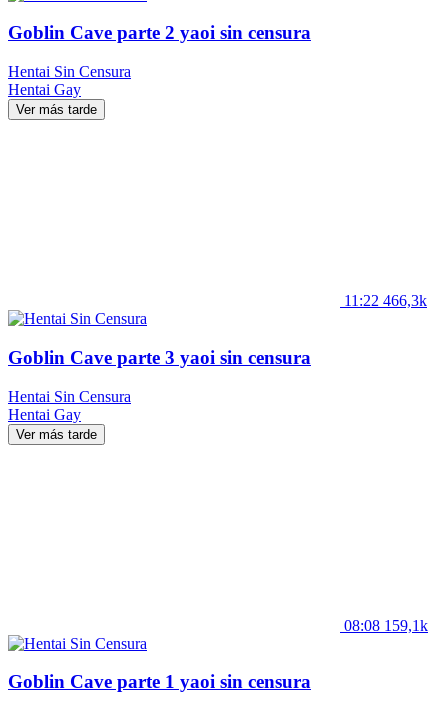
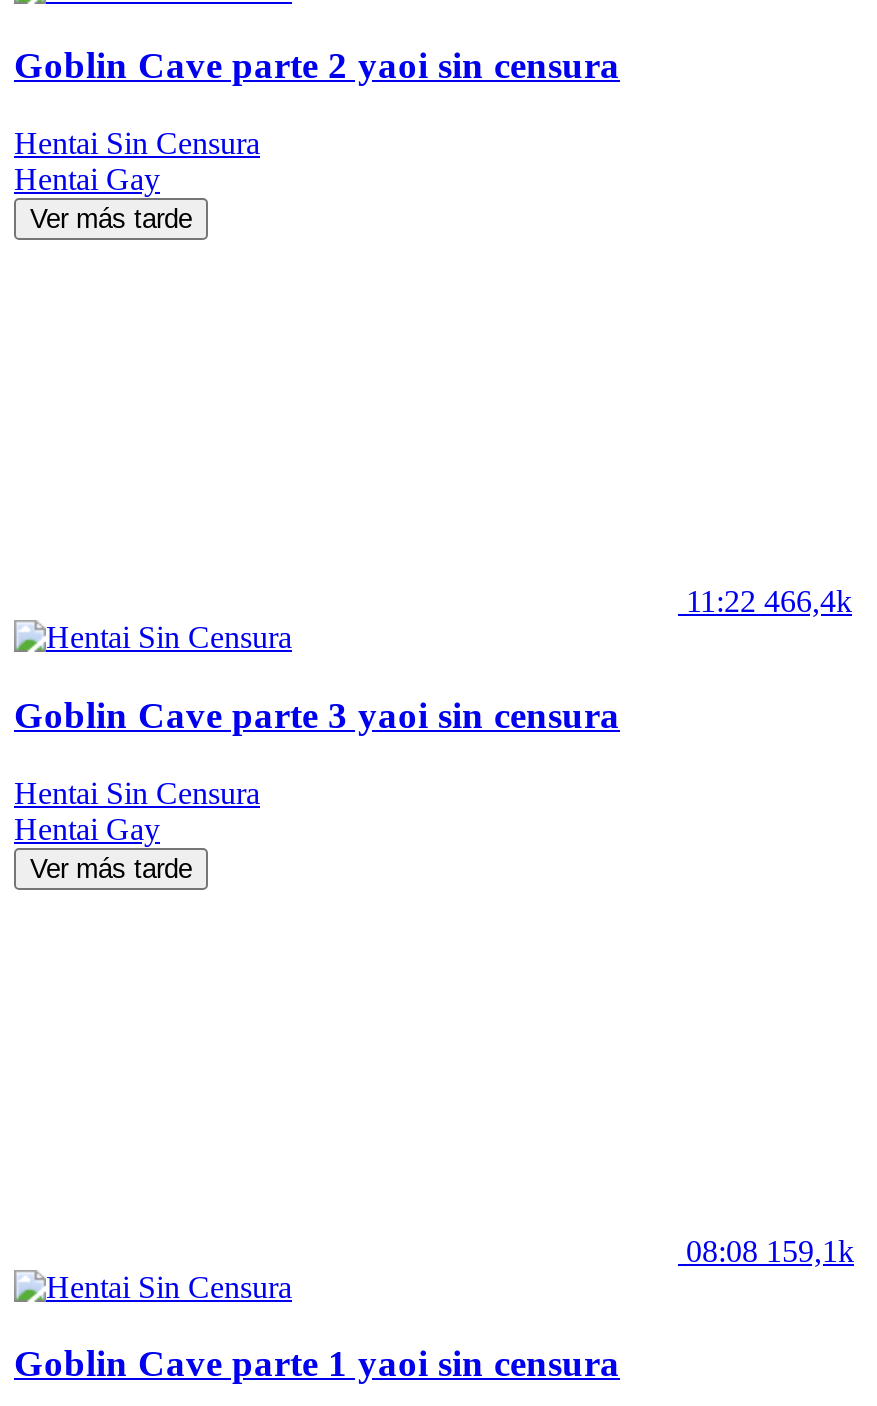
[344,292,427,309] 11:22 466,3k -> [686,584,852,618] 11:22 466,4k

